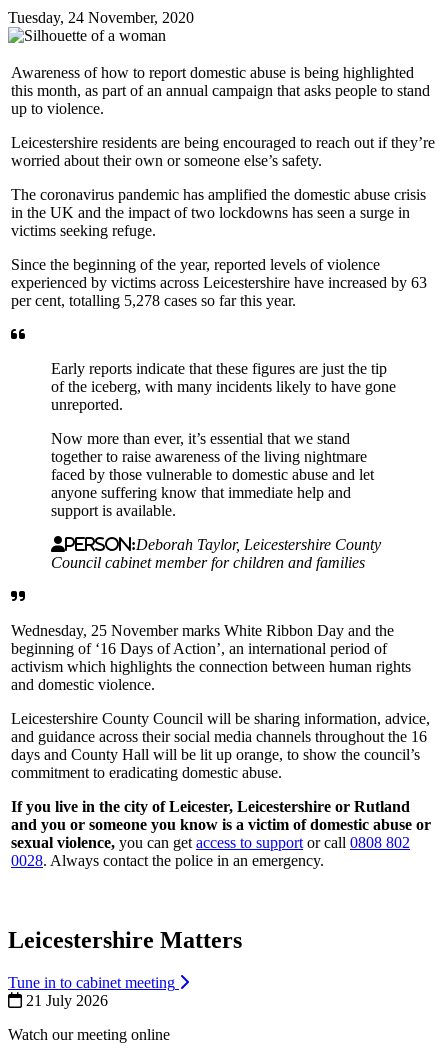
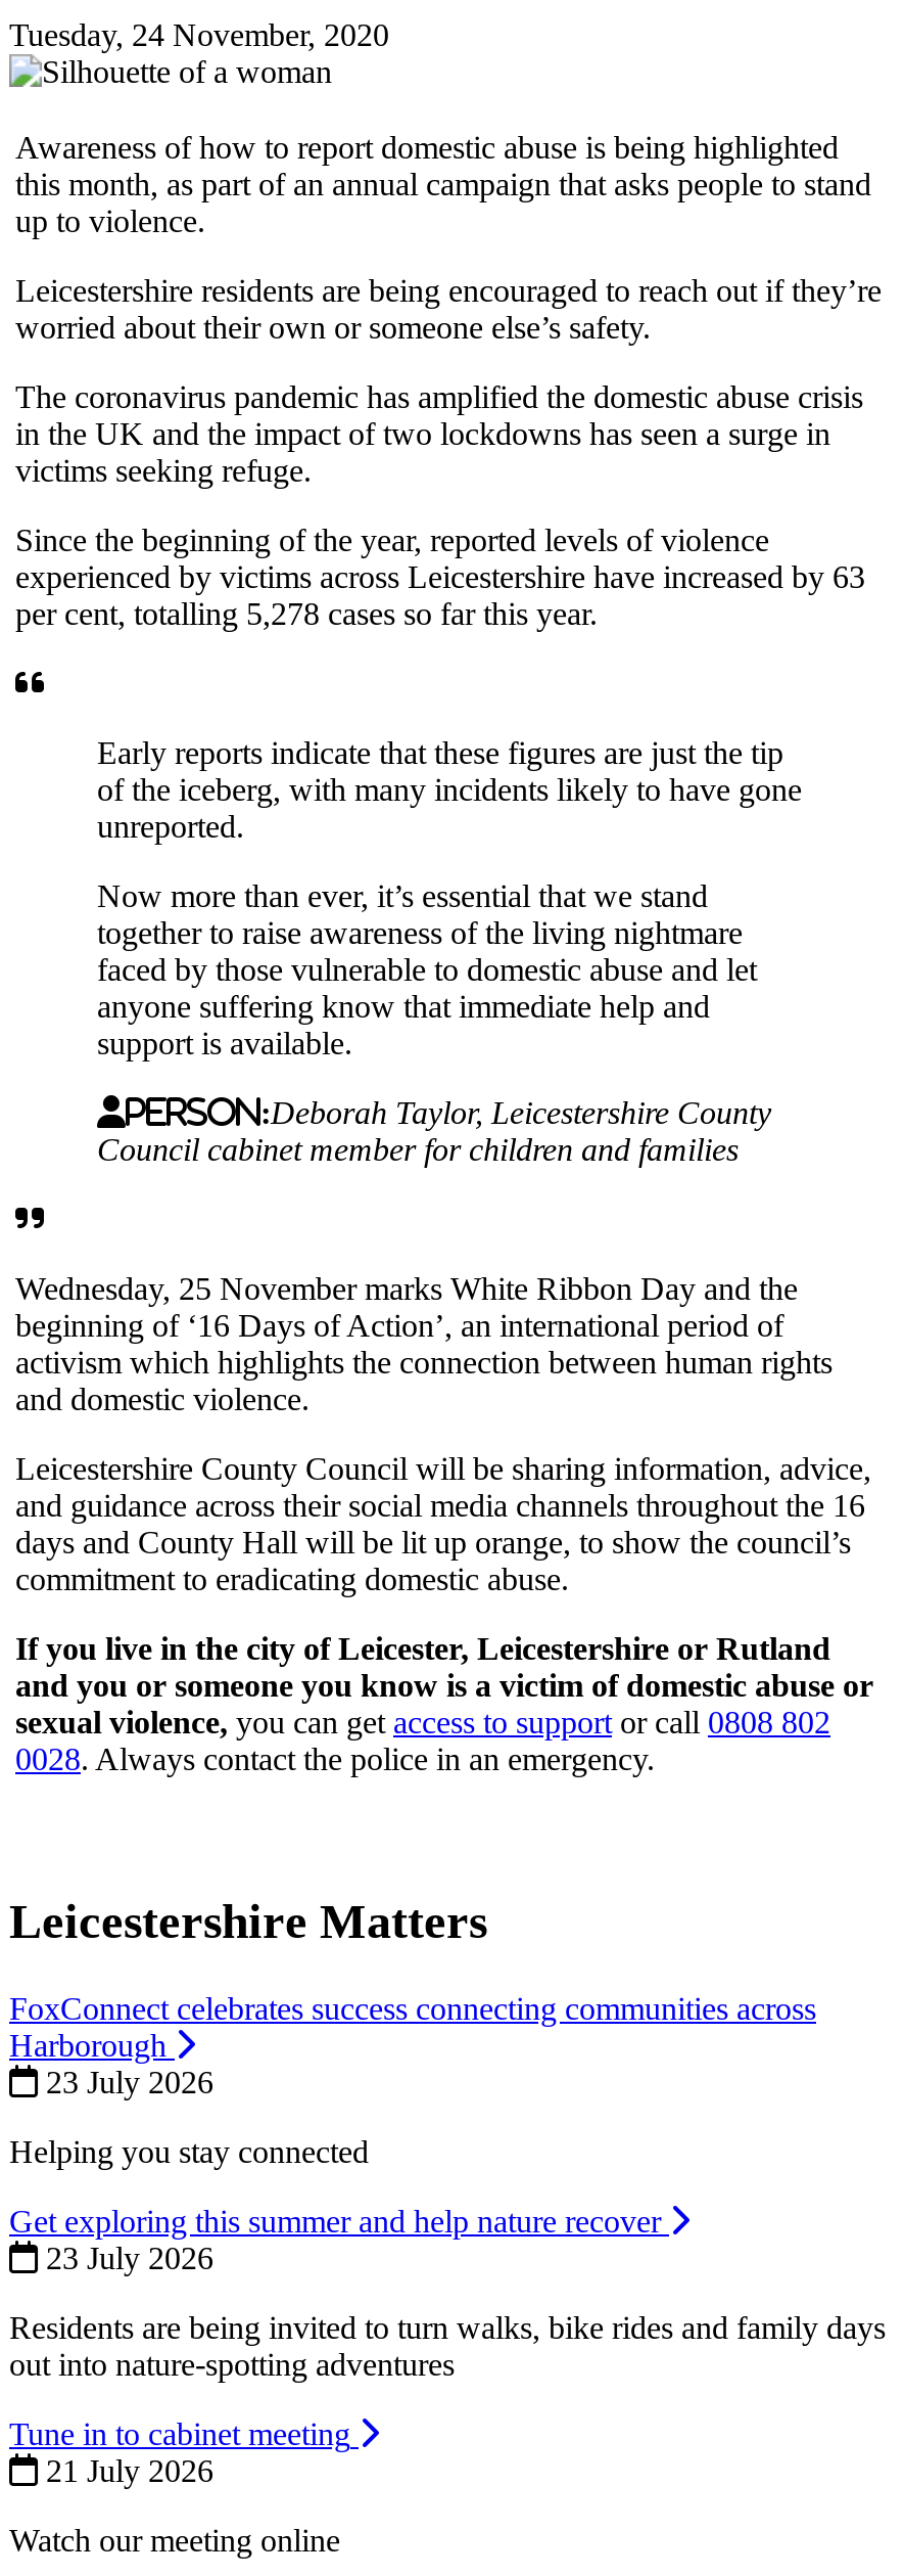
none -> [9,1992,886,2382] FoxConnect celebrates success connecting communities across | Harborough | 23 July 2026 | Helping you stay connected | Get exploring this summer and help nature recover | 23 July 2026 | Residents are being invited to turn walks, bike rides and family days | out into nature-spotting adventures

